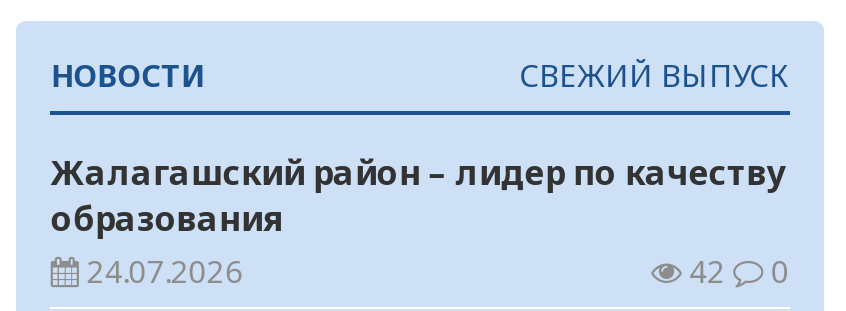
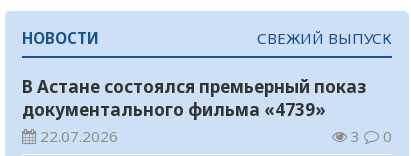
[51,149,787,290] Жалагашский район – лидер по качеству | образования | 24.07.2026 | 42 -> [22,75,366,146] В Астане состоялся премьерный показ | документального фильма «4739» | 22.07.2026 | 3

